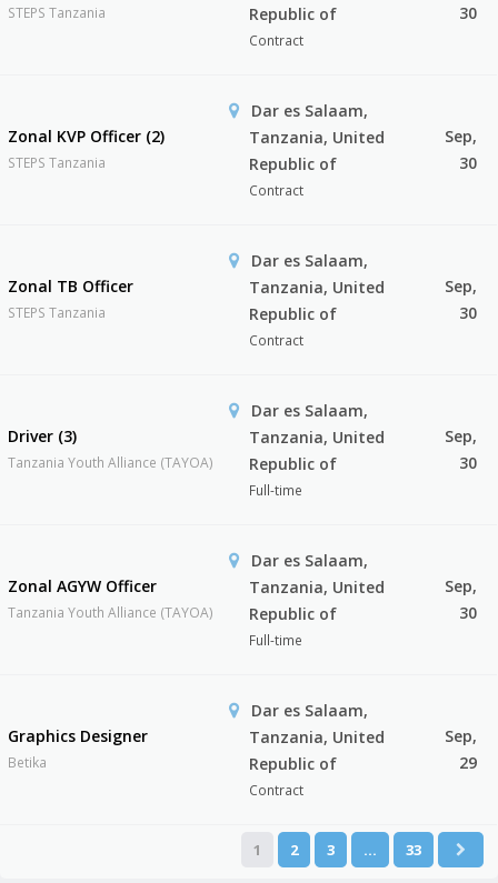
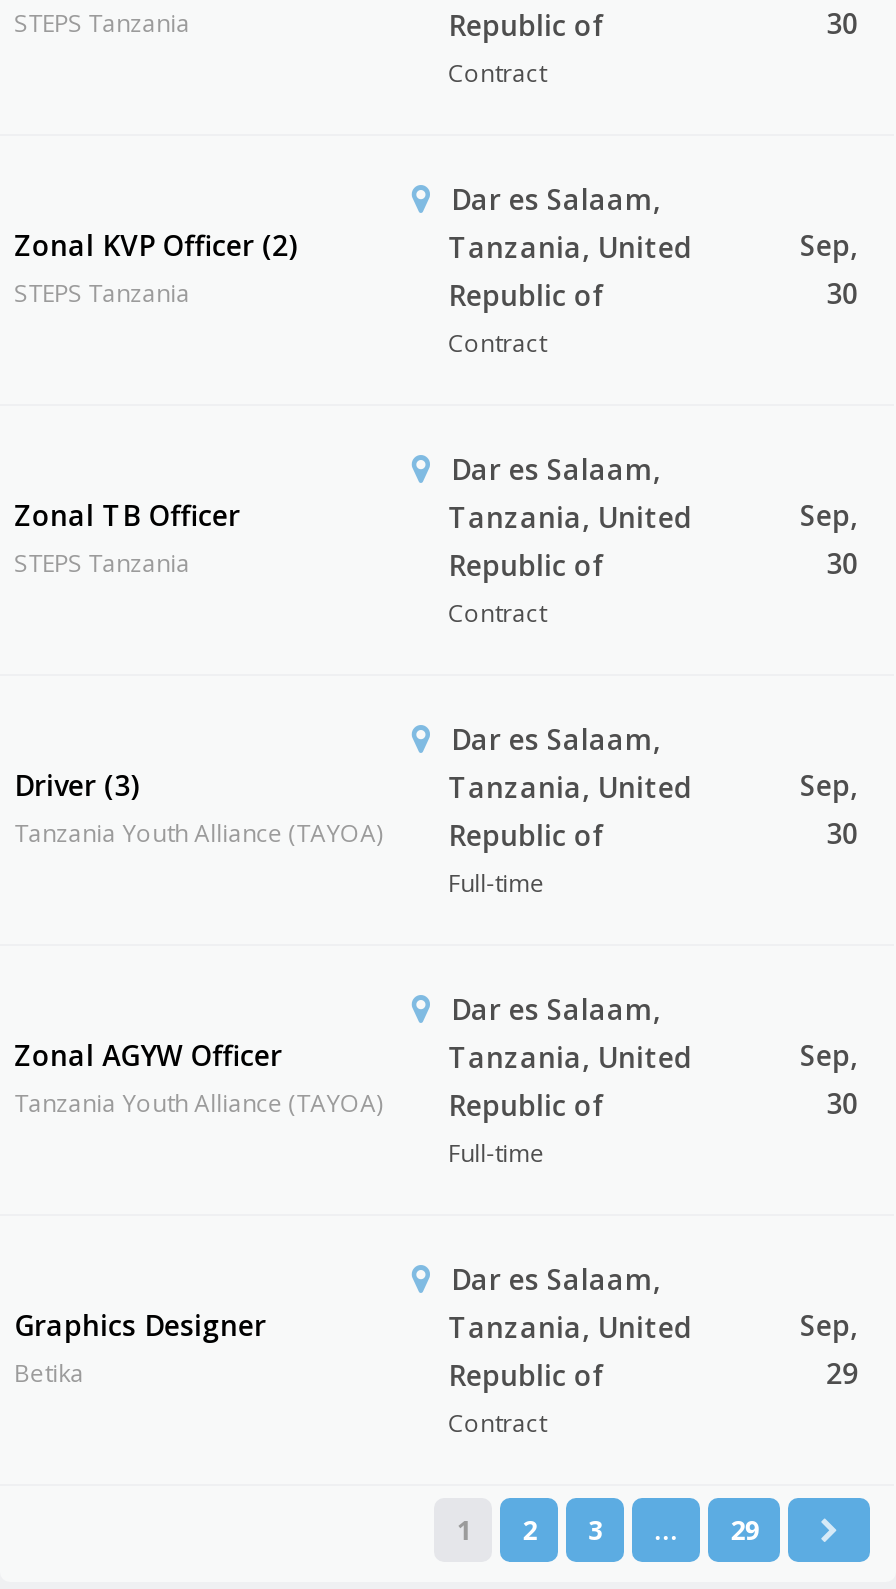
[406,839,422,859] 33 -> [731,1511,759,1547] 29

